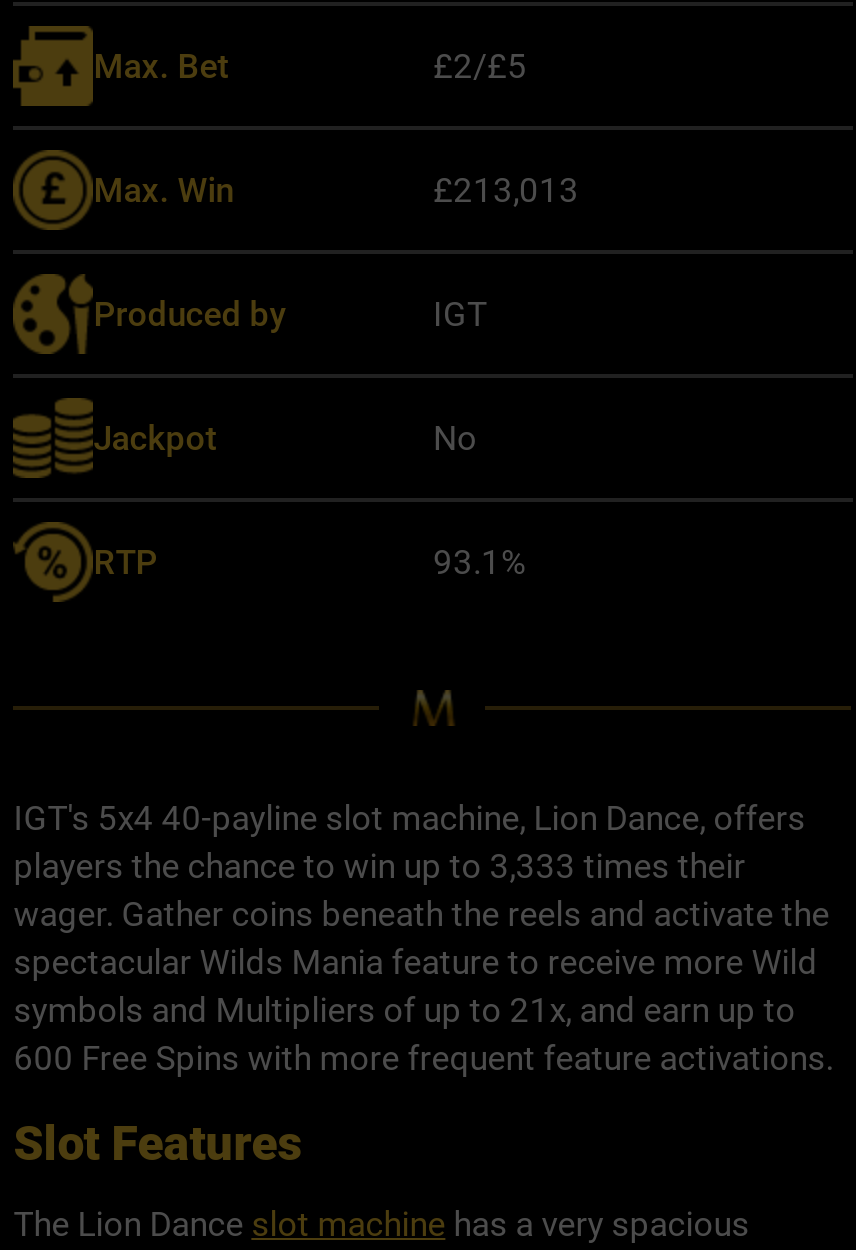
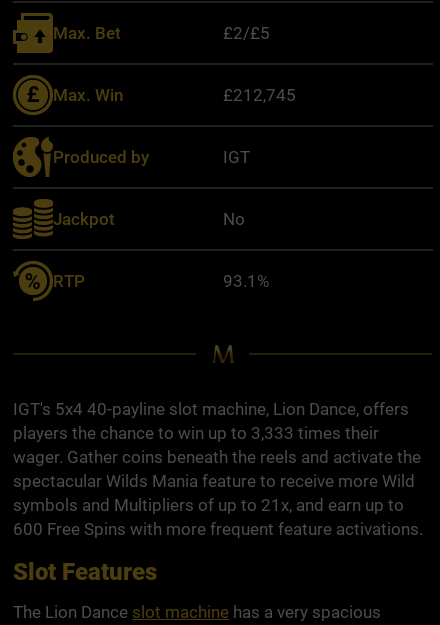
[433,170,579,210] £213,013 -> [223,85,296,105] £212,745

